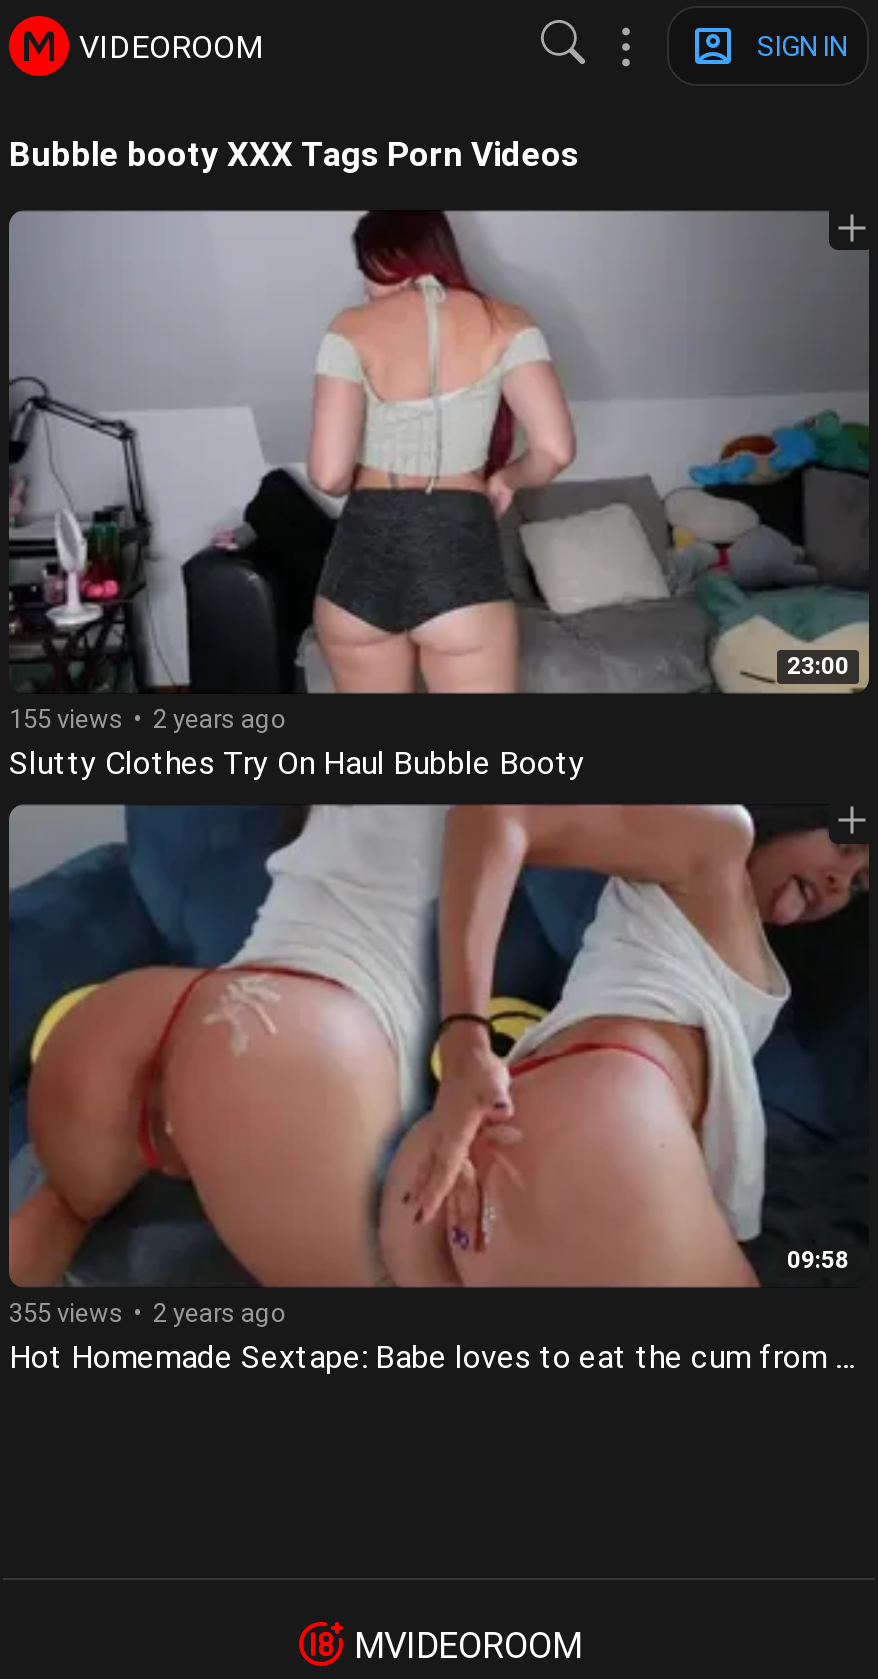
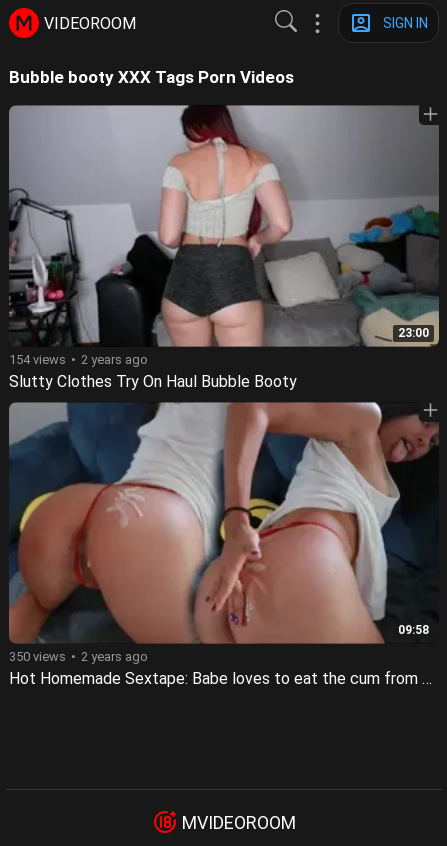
[9,704,287,734] 155 views 2 years ago -> [9,352,148,367] 154 views 2 years ago
[9,1298,287,1328] 355 views 2 years ago -> [9,649,148,664] 350 views 2 years ago

